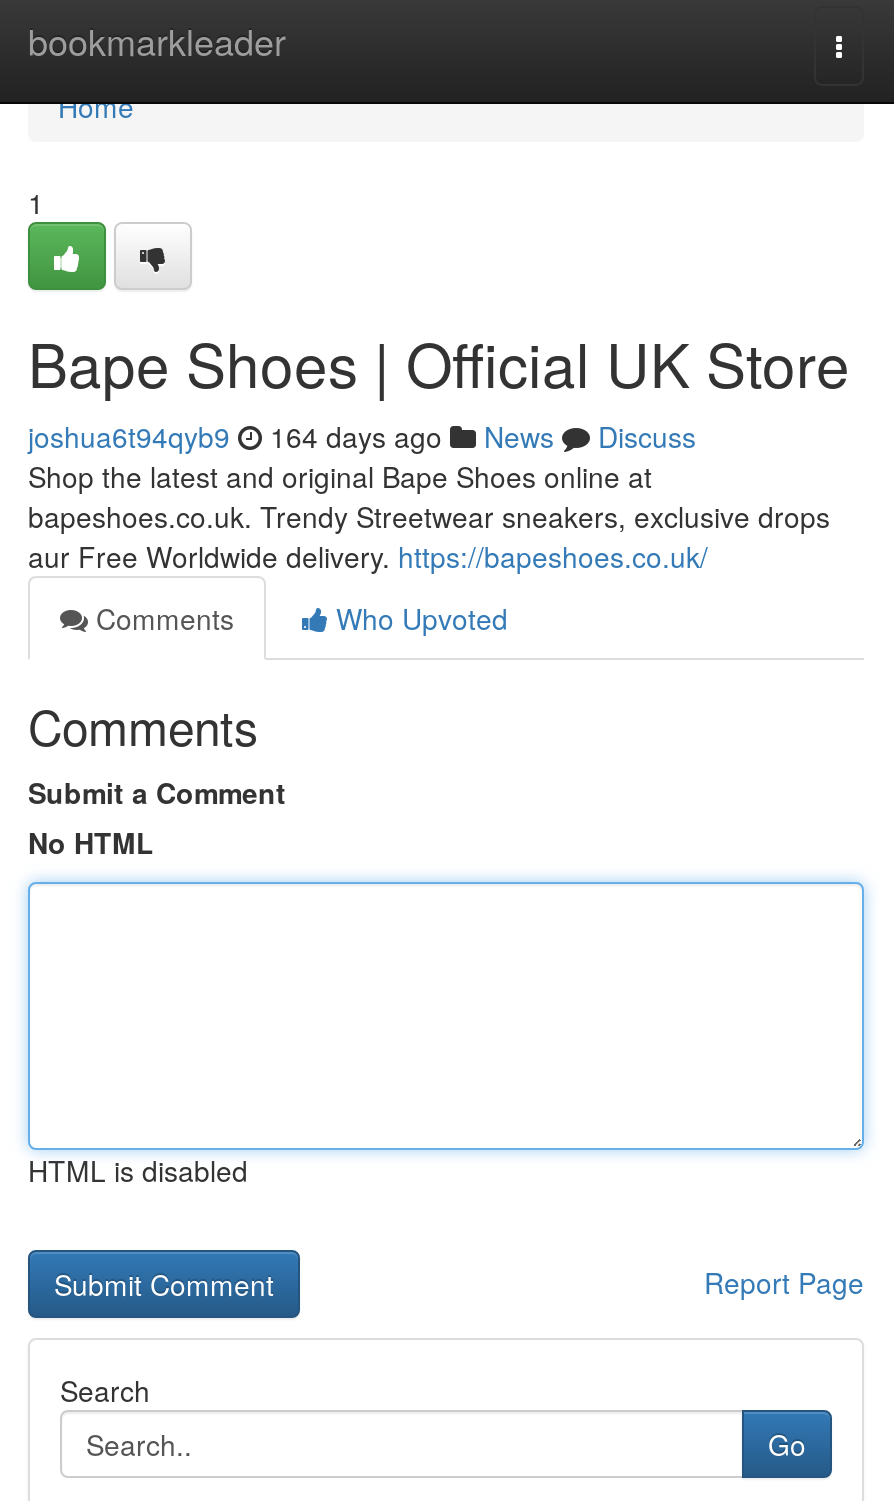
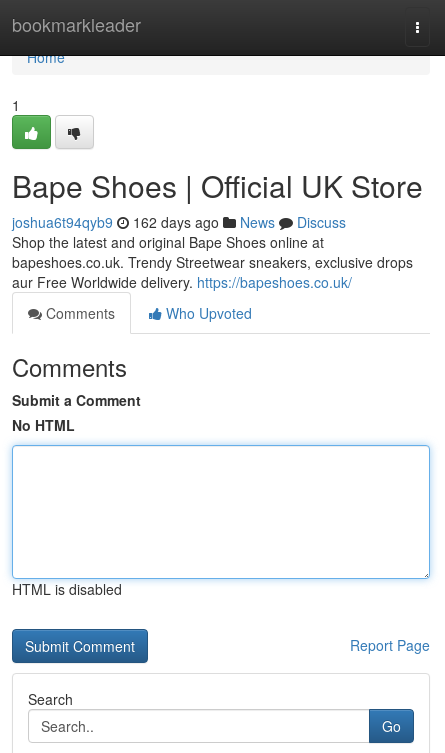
[28,416,696,456] joshua6t94qyb9 164 days ago News Discuss -> [12,212,346,232] joshua6t94qyb9 162 days ago News Discuss

